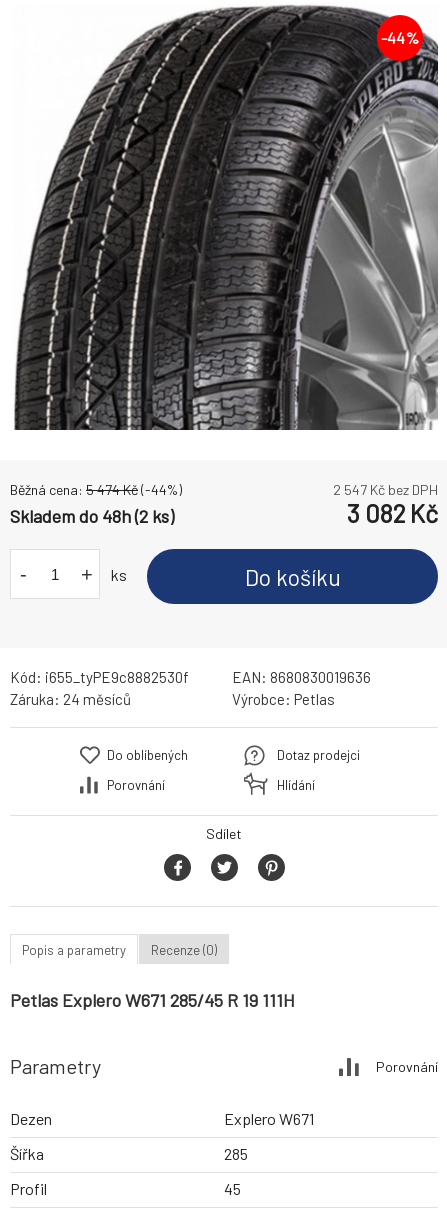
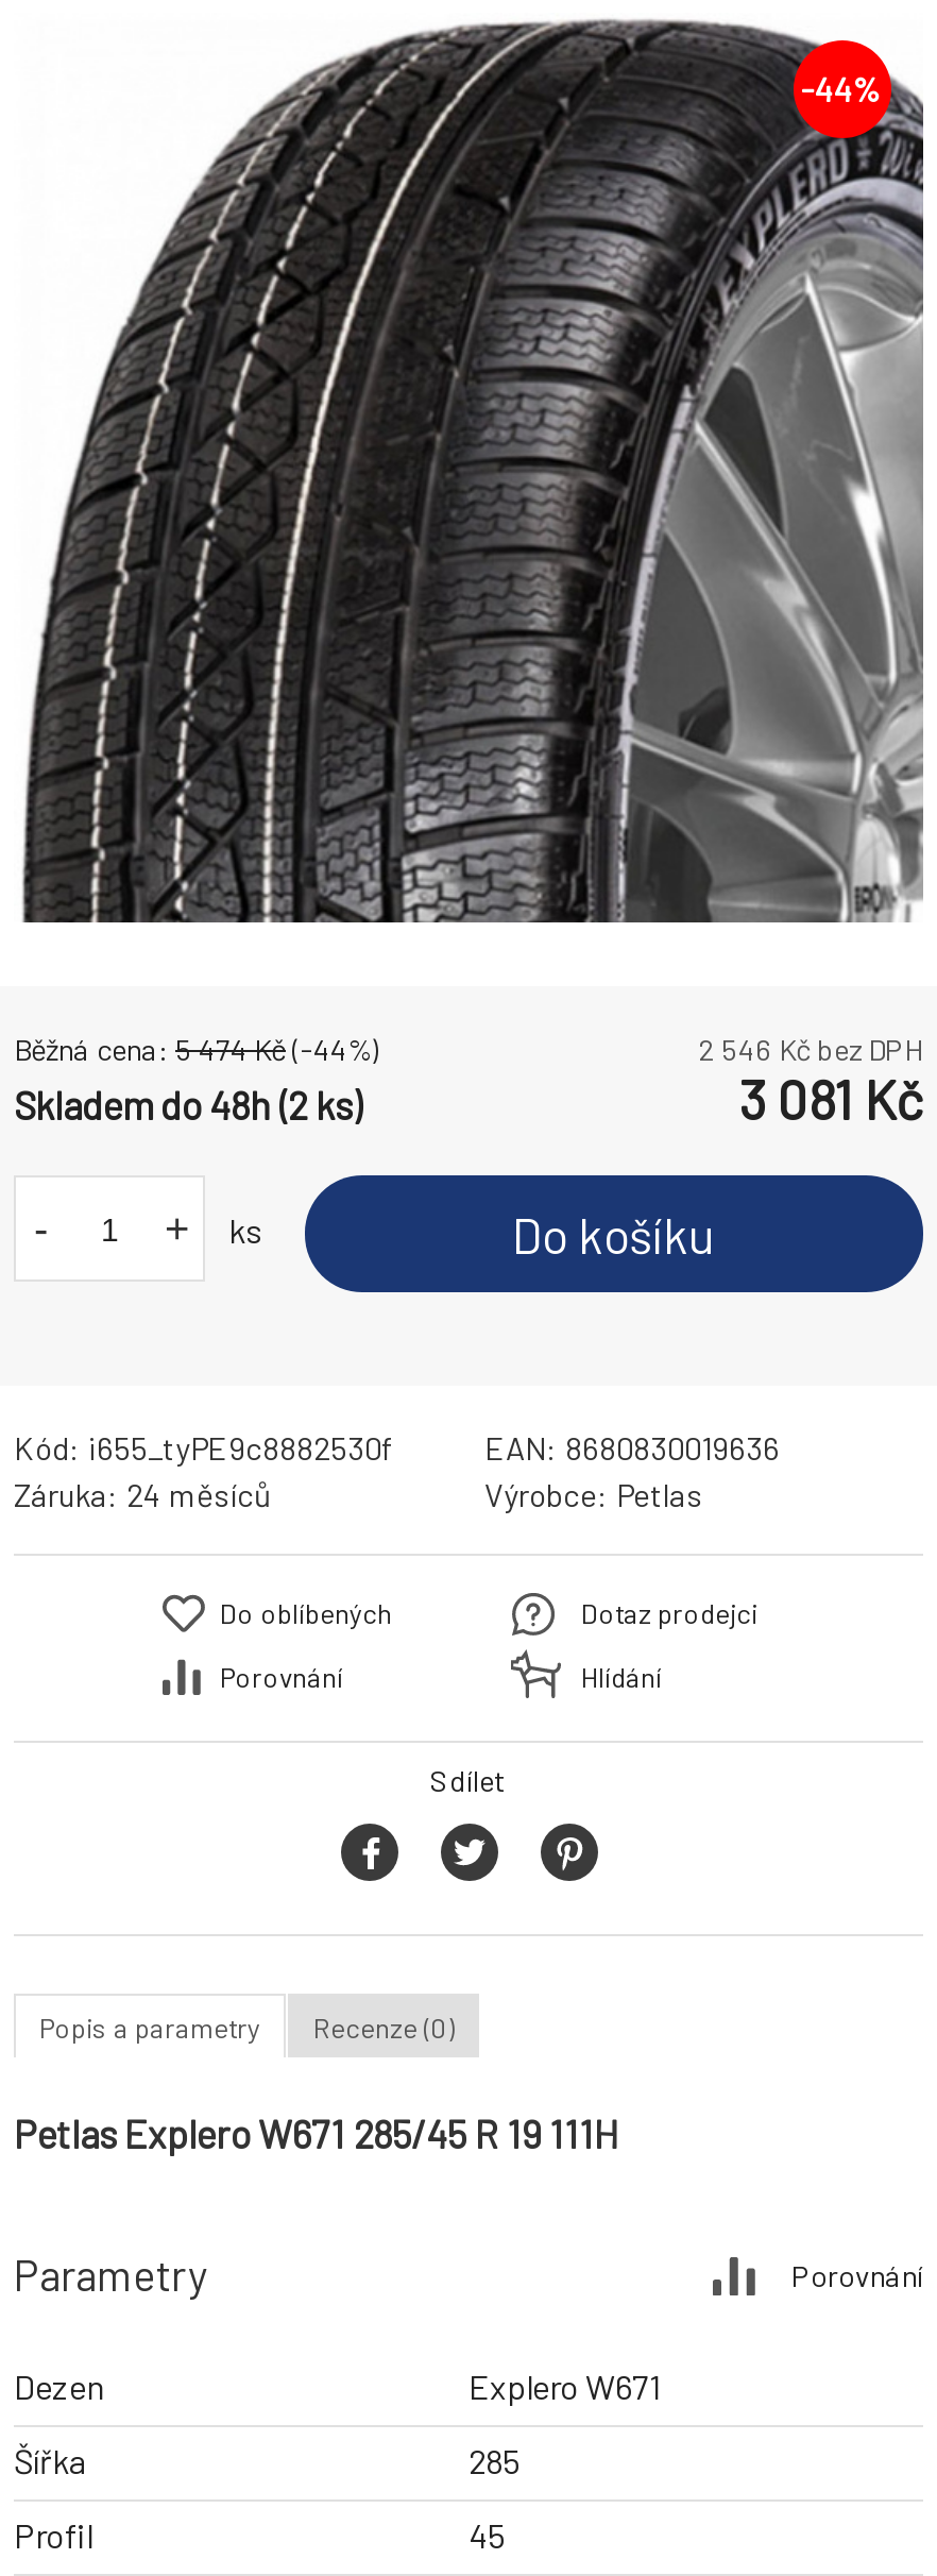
[333,481,438,498] 2 547 Kč bez DPH -> [698,1031,923,1067] 2 546 Kč bez DPH
[347,498,438,528] 3 082 Kč -> [738,1067,923,1131] 3 081 Kč

